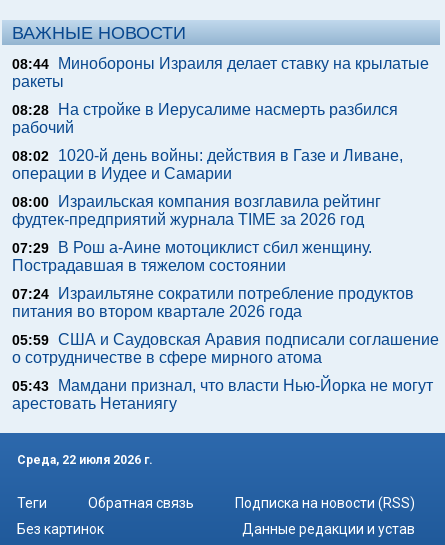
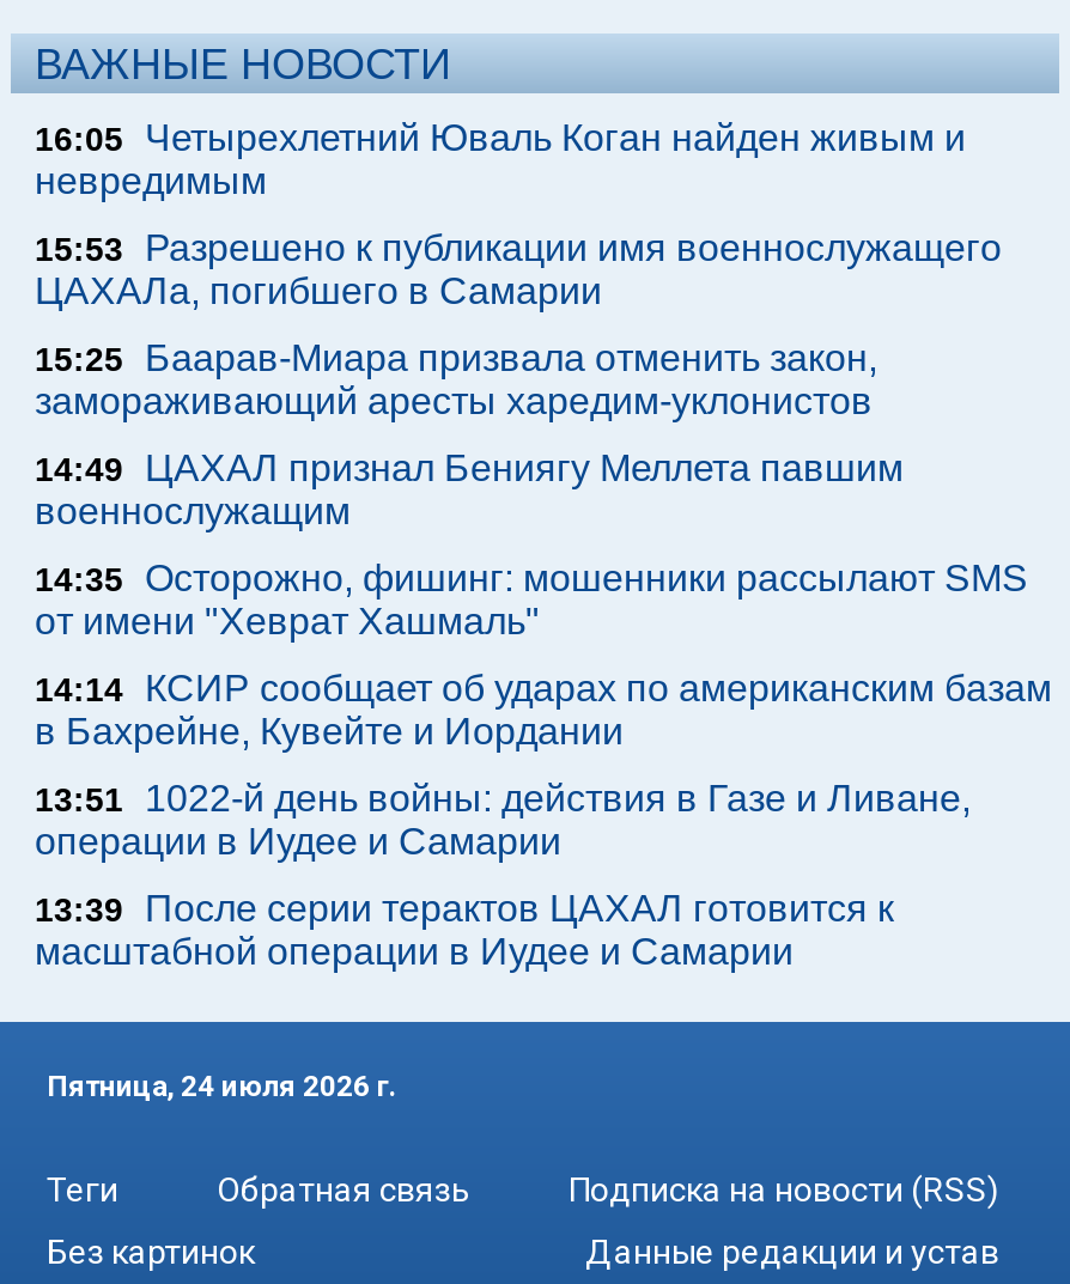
[12,55,429,164] 08:44 Минобороны Израиля делает ставку на крылатые | ракеты | 08:28 На стройке в Иерусалиме насмерть разбился | рабочий | 08:02 1020-й день войны: действия в Газе и Ливане, -> [35,118,1052,819] 16:05 Четырехлетний Юваль Коган найден живым и | невредимым | 15:53 Разрешено к публикации имя военнослужащего | ЦАХАЛа, погибшего в Самарии | 15:25 Баарав-Миара призвала отменить закон, | замораживающий аресты харедим-уклонистов | 14:49 ЦАХАЛ признал Бениягу Меллета павшим | военнослужащим | 14:35 Осторожно, фишинг: мошенники рассылают SMS | от имени "Хеврат Хашмаль" | 14:14 КСИР сообщает об ударах по американским базам | в Бахрейне, Кувейте и Иордании | 13:51 1022-й день войны: действия в Газе и Ливане,
moved [12,165,232,182] -> [35,822,561,863]: операции в Иудее и Самарии
[12,193,439,467] 08:00 Израильская компания возглавила рейтинг | фудтек-предприятий журнала TIME за 2026 год | 07:29 В Рош а-Аине мотоциклист сбил женщину. | Пострадавшая в тяжелом состоянии | 07:24 Израильтяне сократили потребление продуктов | питания во втором квартале 2026 года | 05:59 США и Саудовская Аравия подписали соглашение | о сотрудничестве в сфере мирного атома | 05:43 Мамдани признал, что власти Нью-Йорка не могут | арестовать Нетаниягу | Среда, 22 июля 2026 г. -> [35,889,894,1104] 13:39 После серии терактов ЦАХАЛ готовится к | масштабной операции в Иудее и Самарии | Пятница, 24 июля 2026 г.

